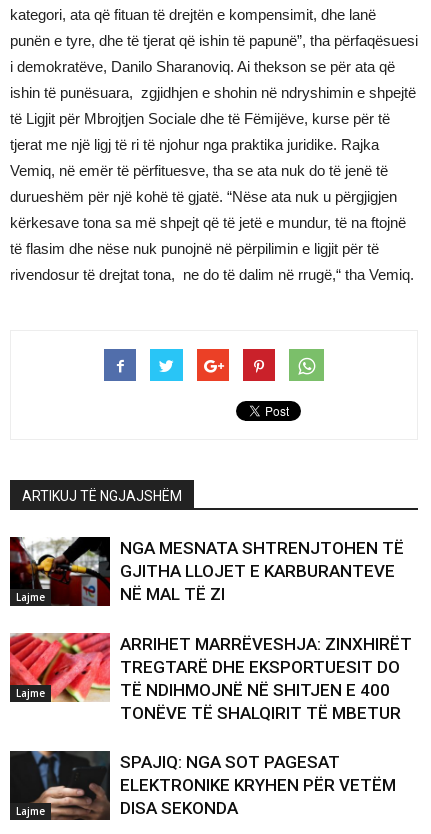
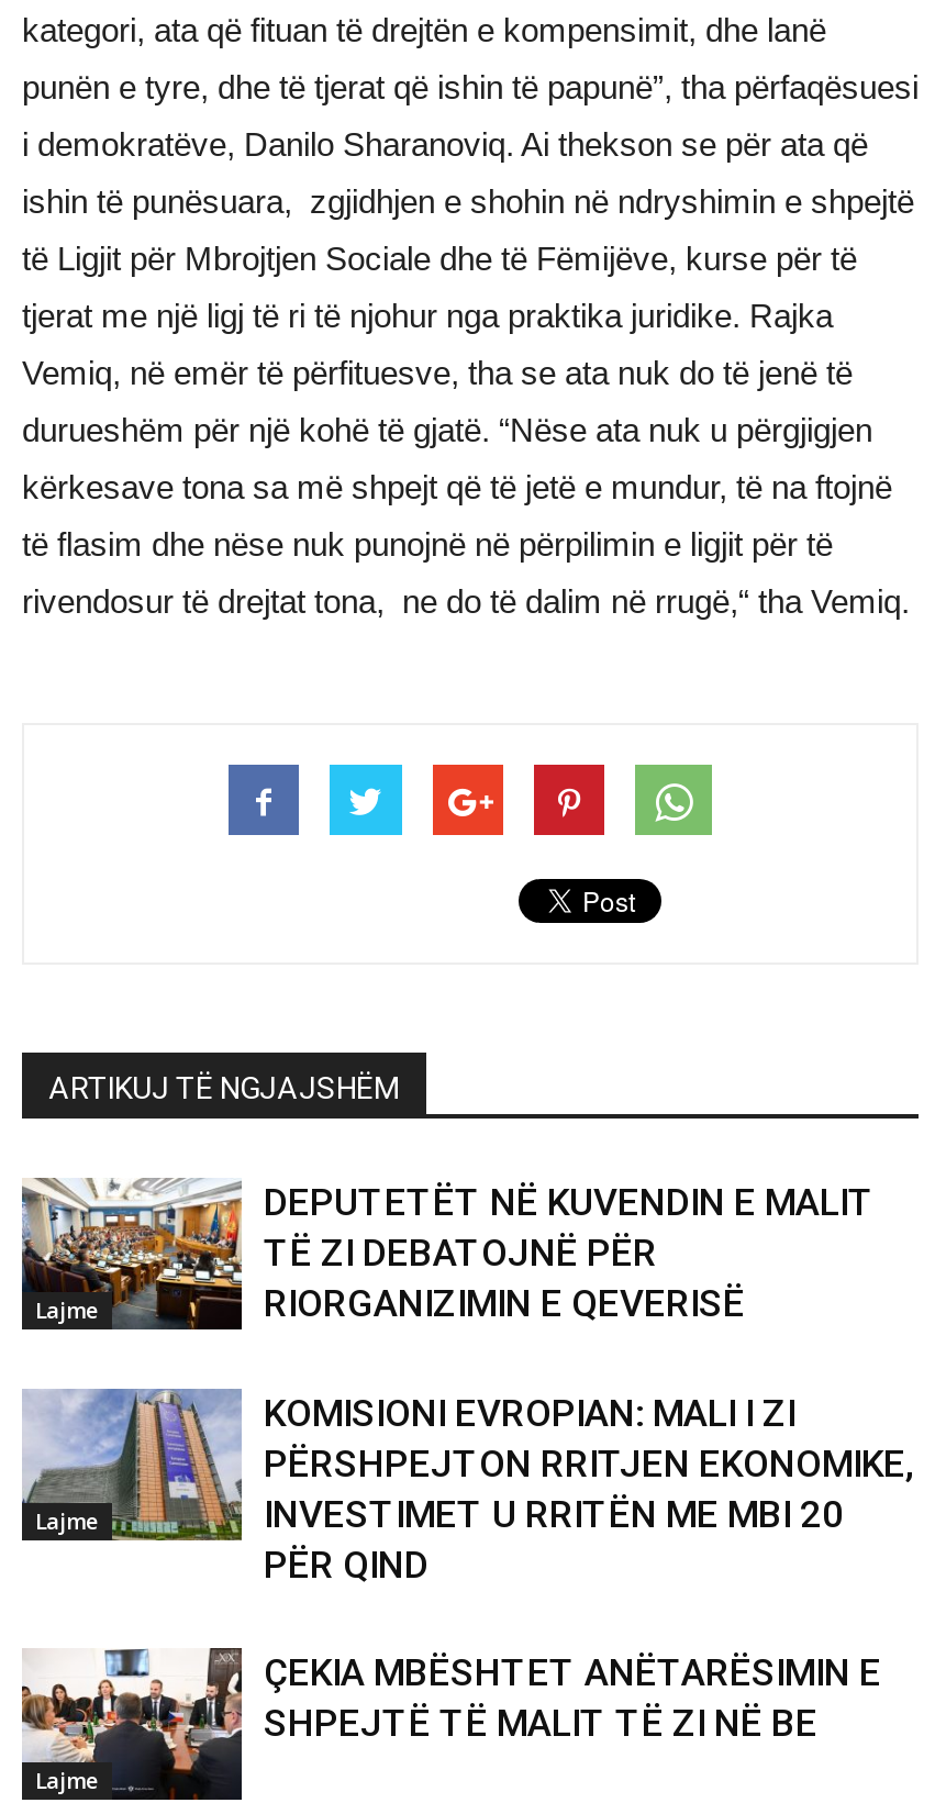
[9,536,404,607] [image] | NGA MESNATA SHTRENJTOHEN TË | GJITHA LLOJET E KARBURANTEVE | NË MAL TË ZI -> [20,1176,875,1332] [image] | DEPUTETËT NË KUVENDIN E MALIT | TË ZI DEBATOJNË PËR | RIORGANIZIMIN E QEVERISË
[9,632,412,723] [image] | ARRIHET MARRËVESHJA: ZINXHIRËT | TREGTARË DHE EKSPORTUESIT DO | TË NDIHMOJNË NË SHITJEN E 400 | TONËVE TË SHALQIRIT TË MBETUR -> [20,1387,914,1587] [image] | KOMISIONI EVROPIAN: MALI I ZI | PËRSHPEJTON RRITJEN EKONOMIKE, | INVESTIMET U RRITËN ME MBI 20 | PËR QIND
[9,750,396,821] [image] | SPAJIQ: NGA SOT PAGESAT | ELEKTRONIKE KRYHEN PËR VETËM | DISA SEKONDA -> [20,1648,881,1802] [image] | ÇEKIA MBËSHTET ANËTARËSIMIN E | SHPEJTË TË MALIT TË ZI NË BE

